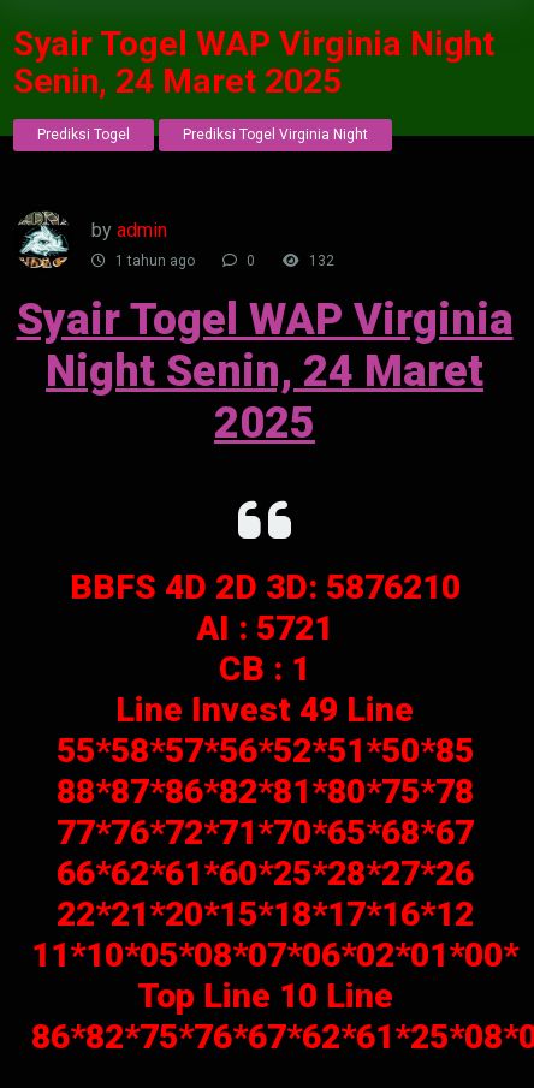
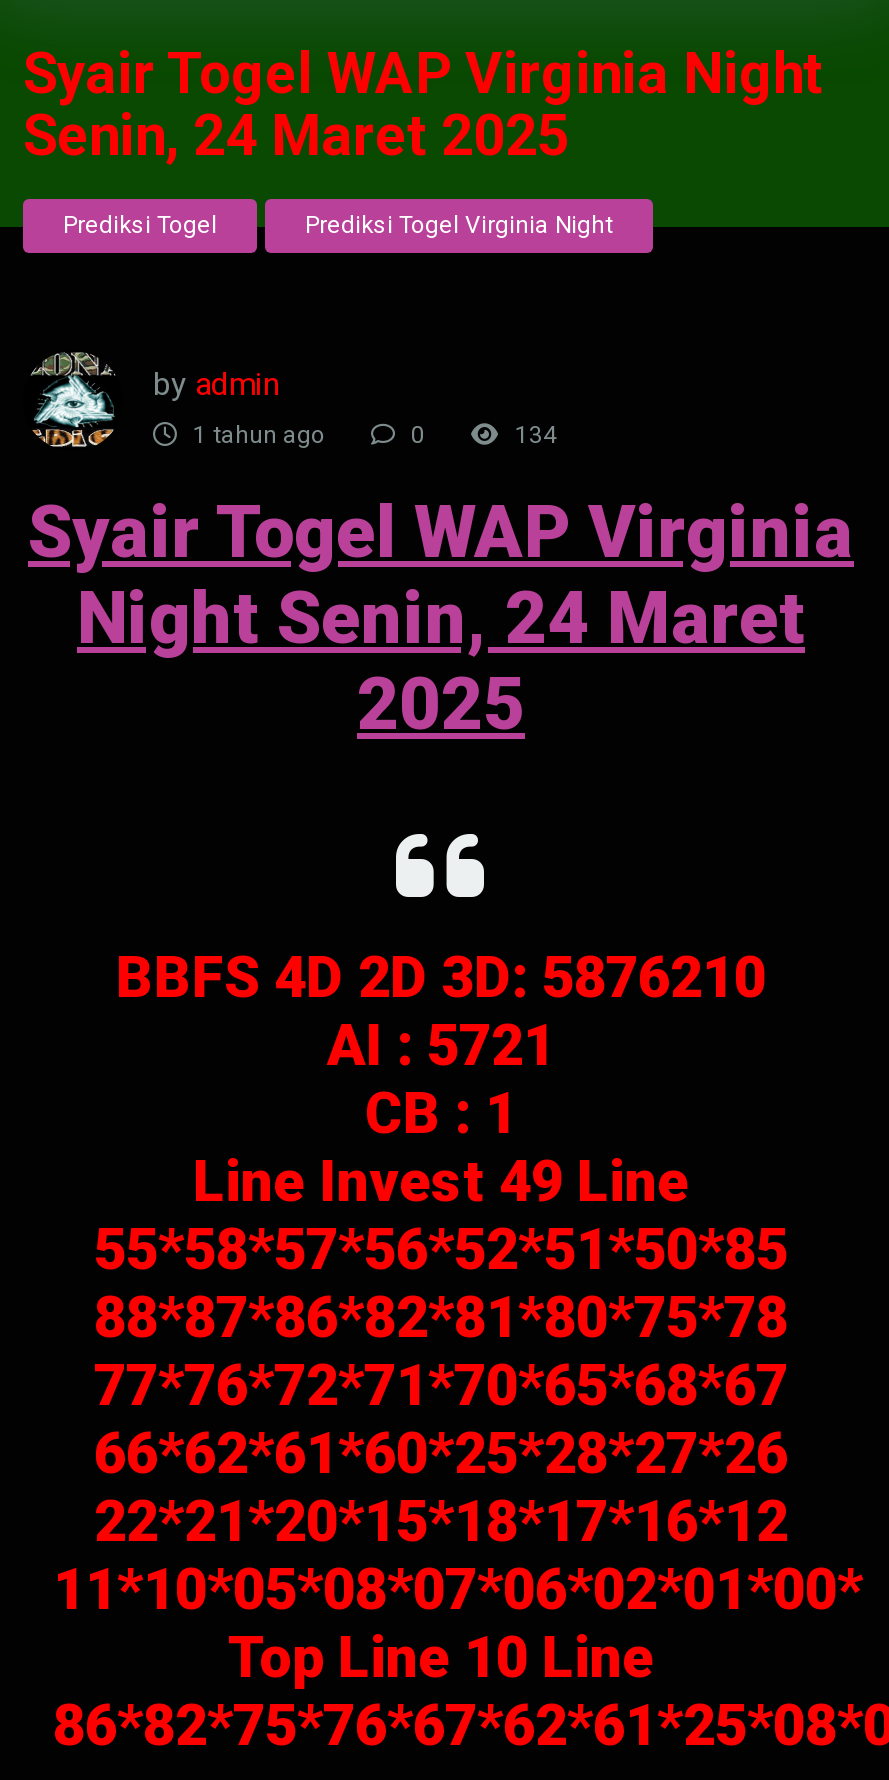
[305,253,334,270] 132 -> [509,421,557,449] 134

